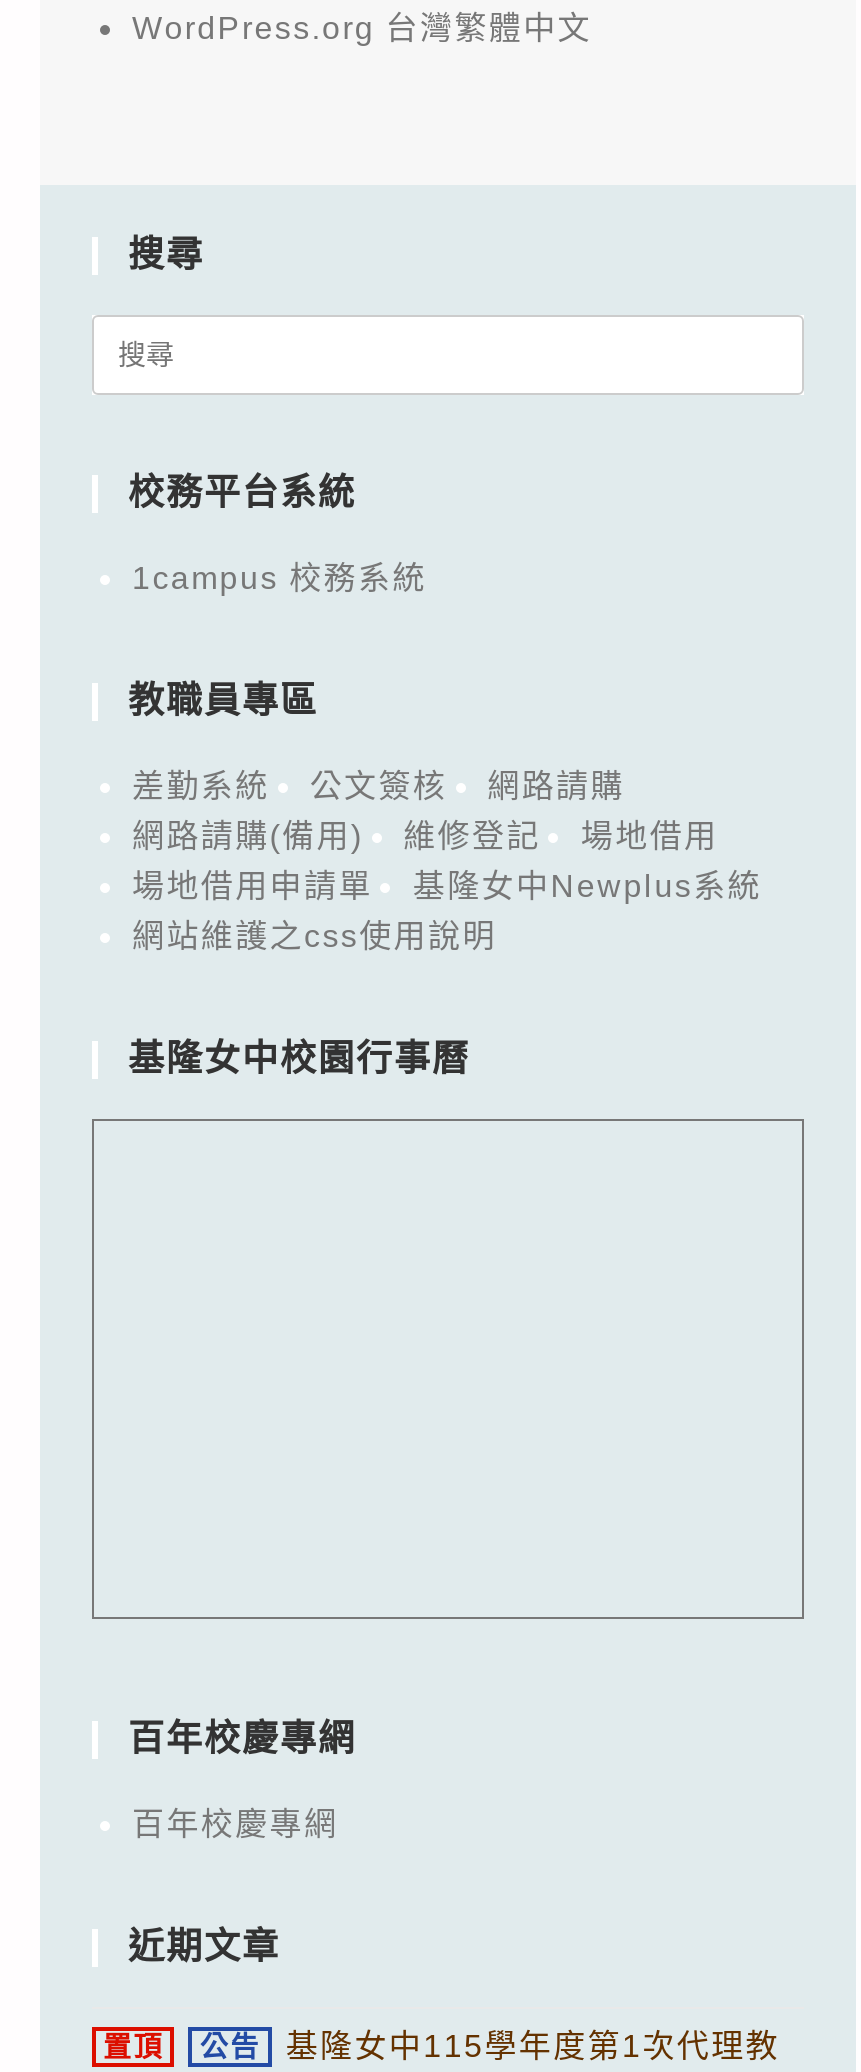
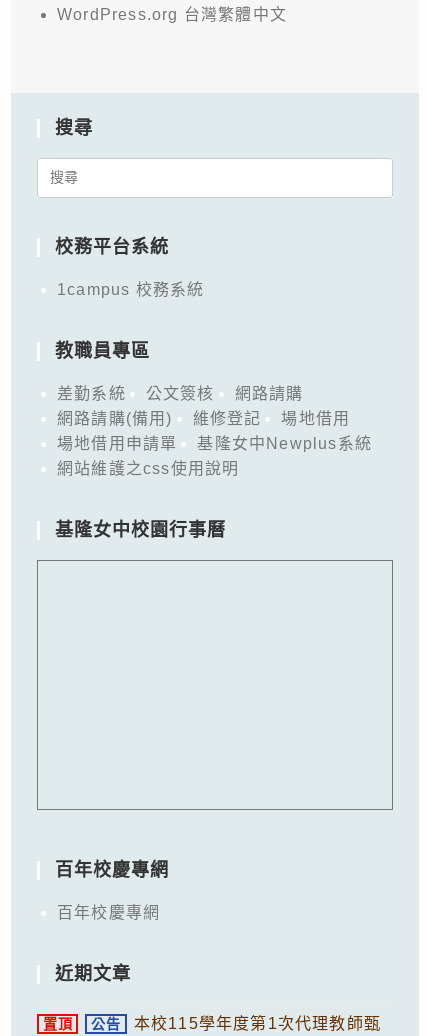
[286,2029,780,2063] 基隆女中115學年度第1次代理教 -> [134,1015,381,1032] 本校115學年度第1次代理教師甄

